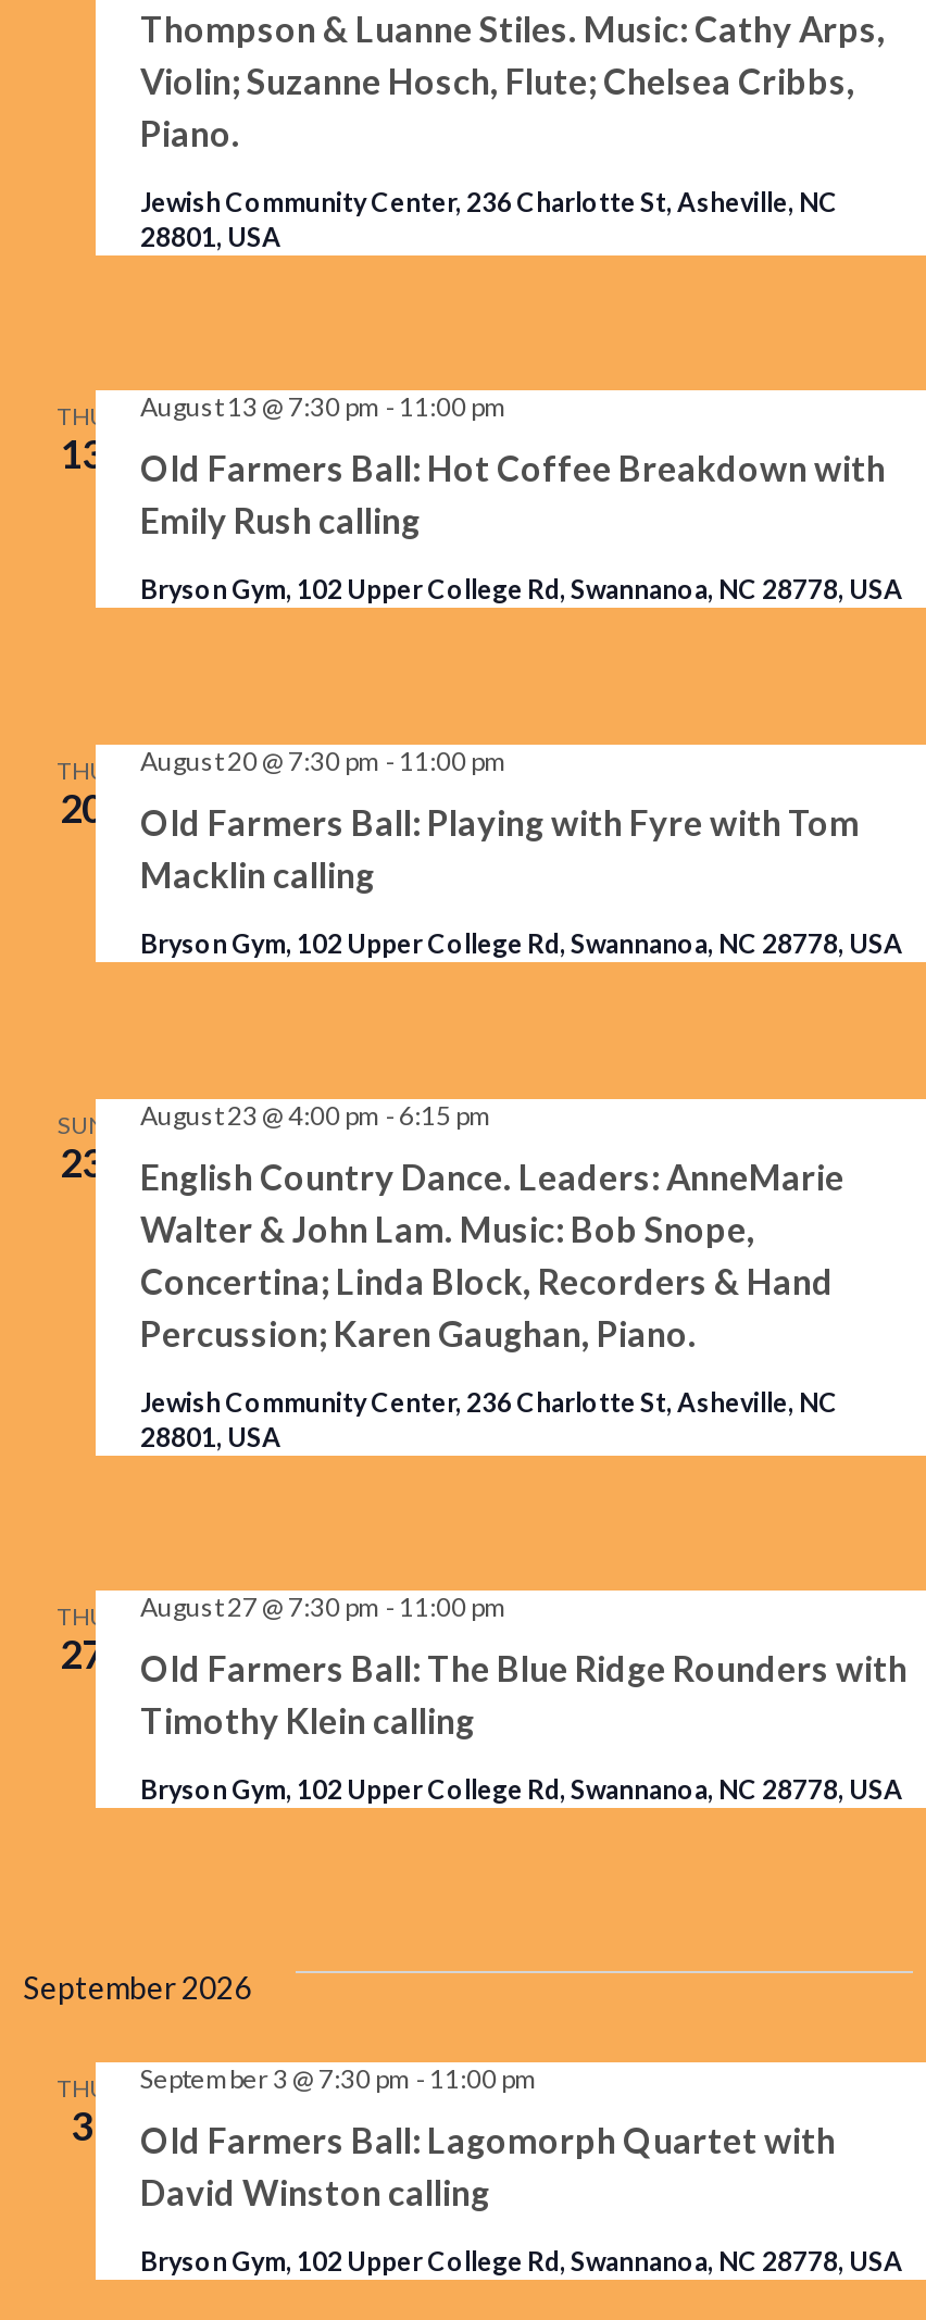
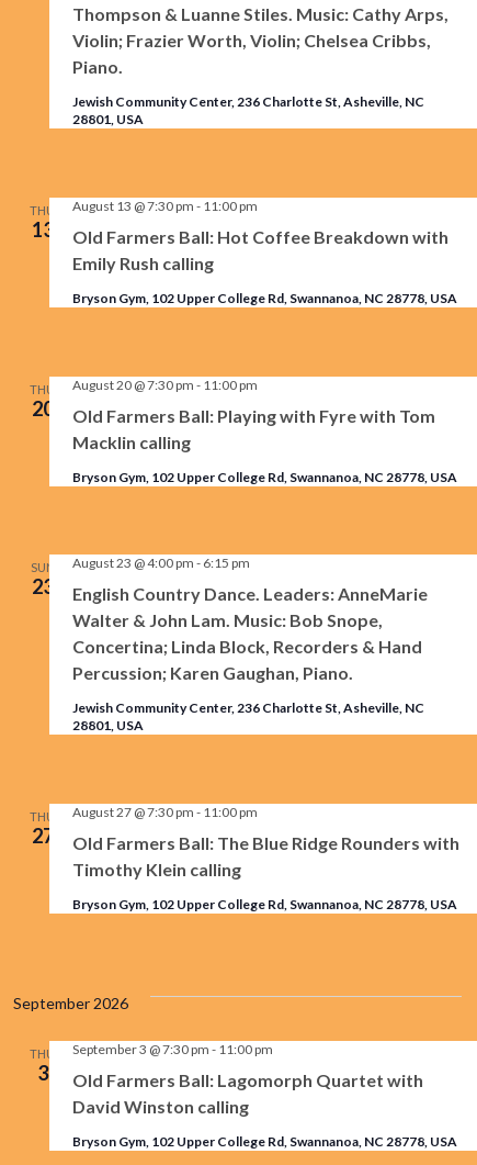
[140,60,855,101] Violin; Suzanne Hosch, Flute; Chelsea Cribbs, -> [72,30,430,51] Violin; Frazier Worth, Violin; Chelsea Cribbs,

